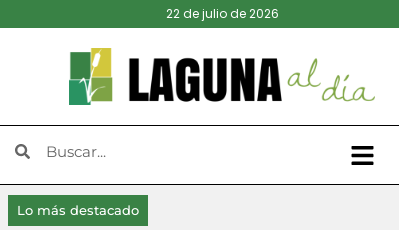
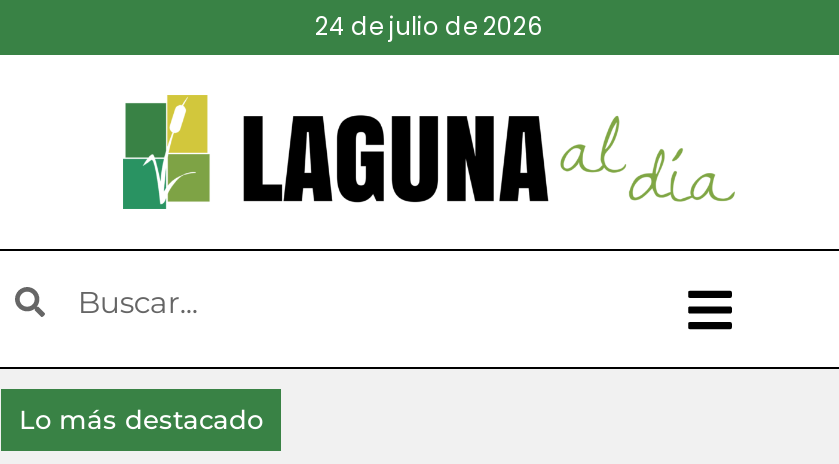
[165,5,278,22] 22 de julio de 2026 -> [315,9,543,43] 24 de julio de 2026

